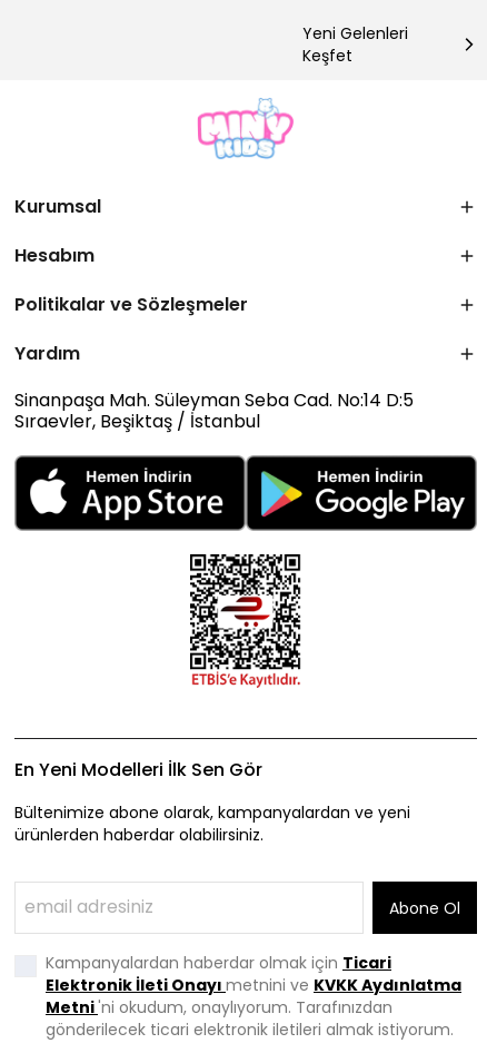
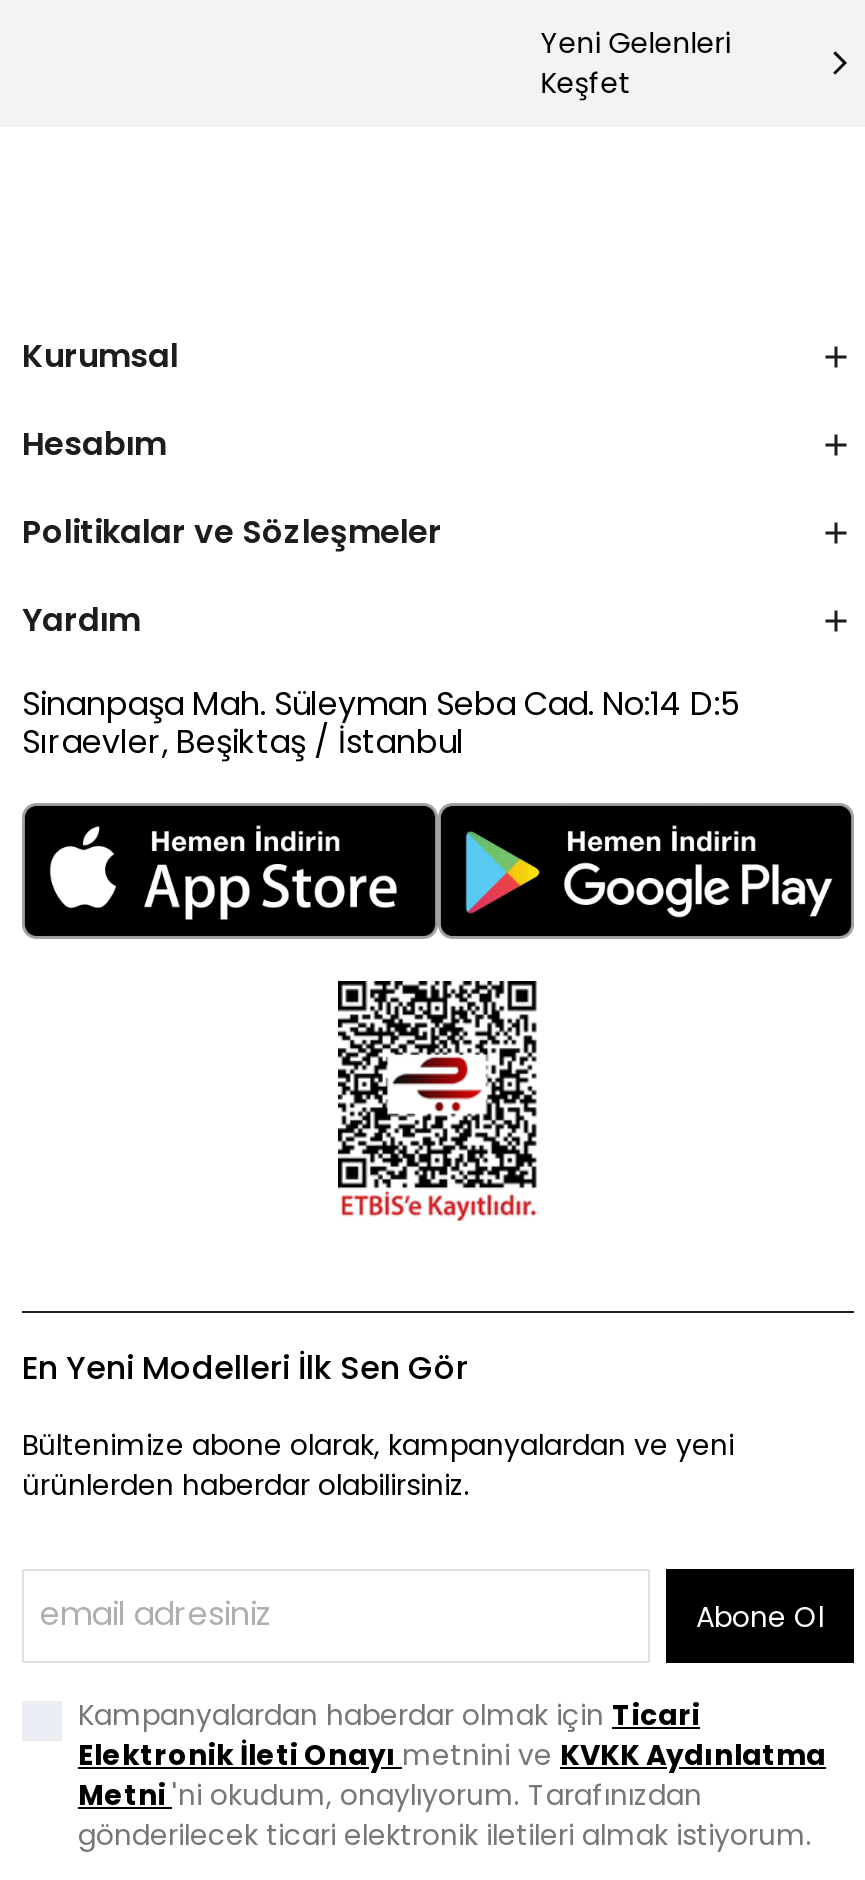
[197,98,295,160] [image] -> none

